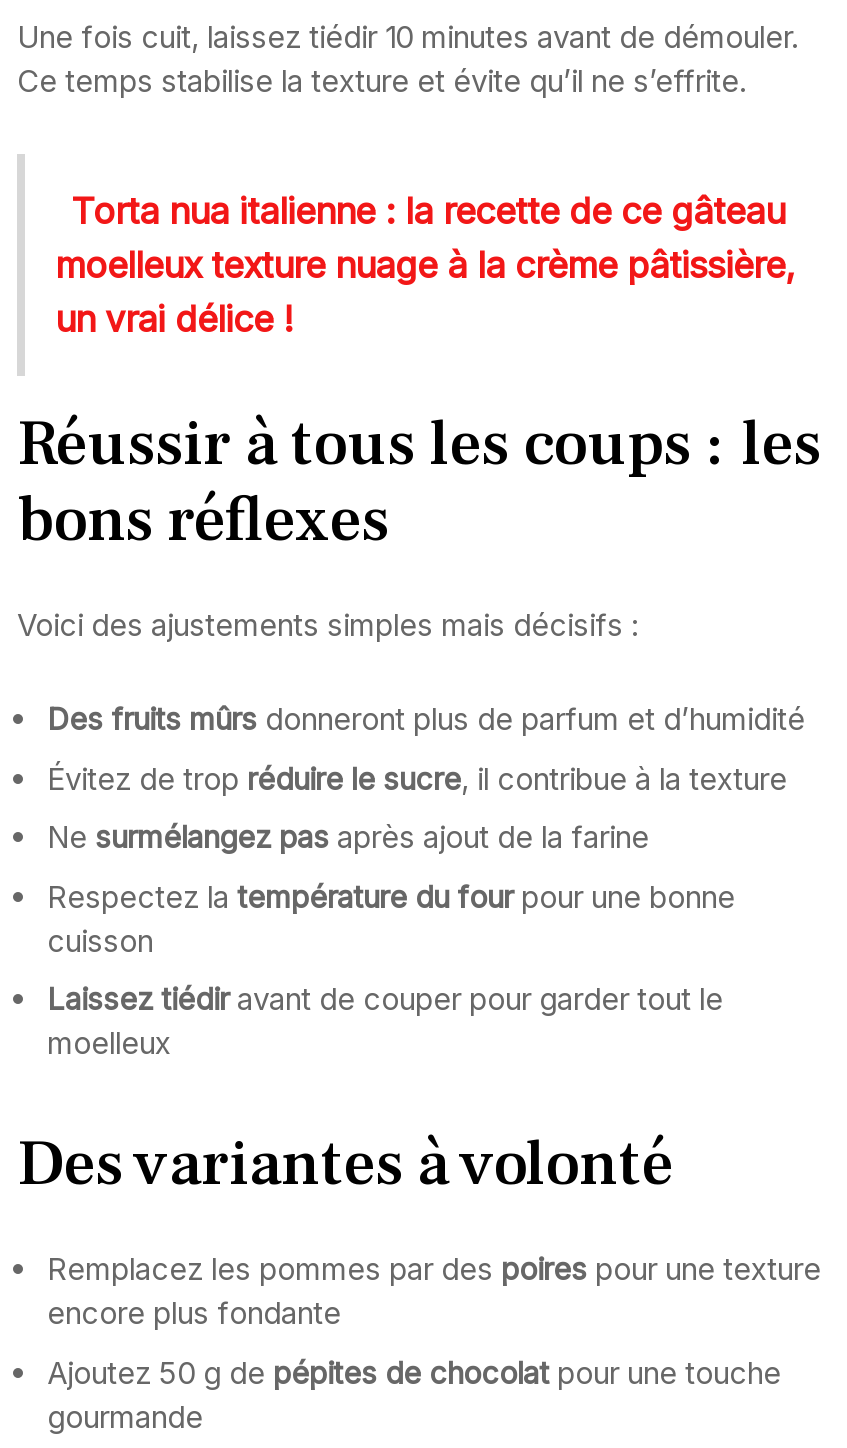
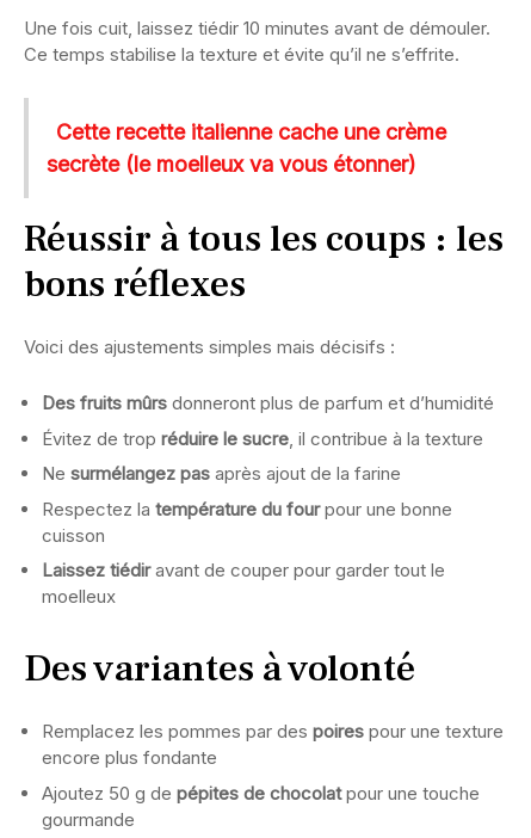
[55,190,795,340] Torta nua italienne : la recette de ce gâteau | moelleux texture nuage à la crème pâtissière, | un vrai délice ! -> [47,120,446,177] Cette recette italienne cache une crème | secrète (le moelleux va vous étonner)

